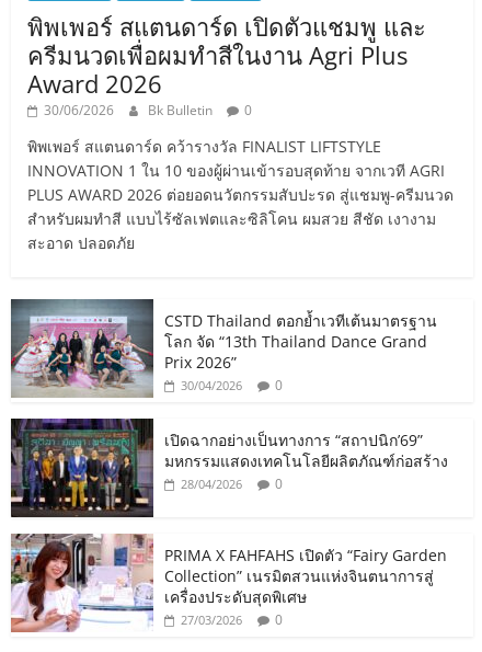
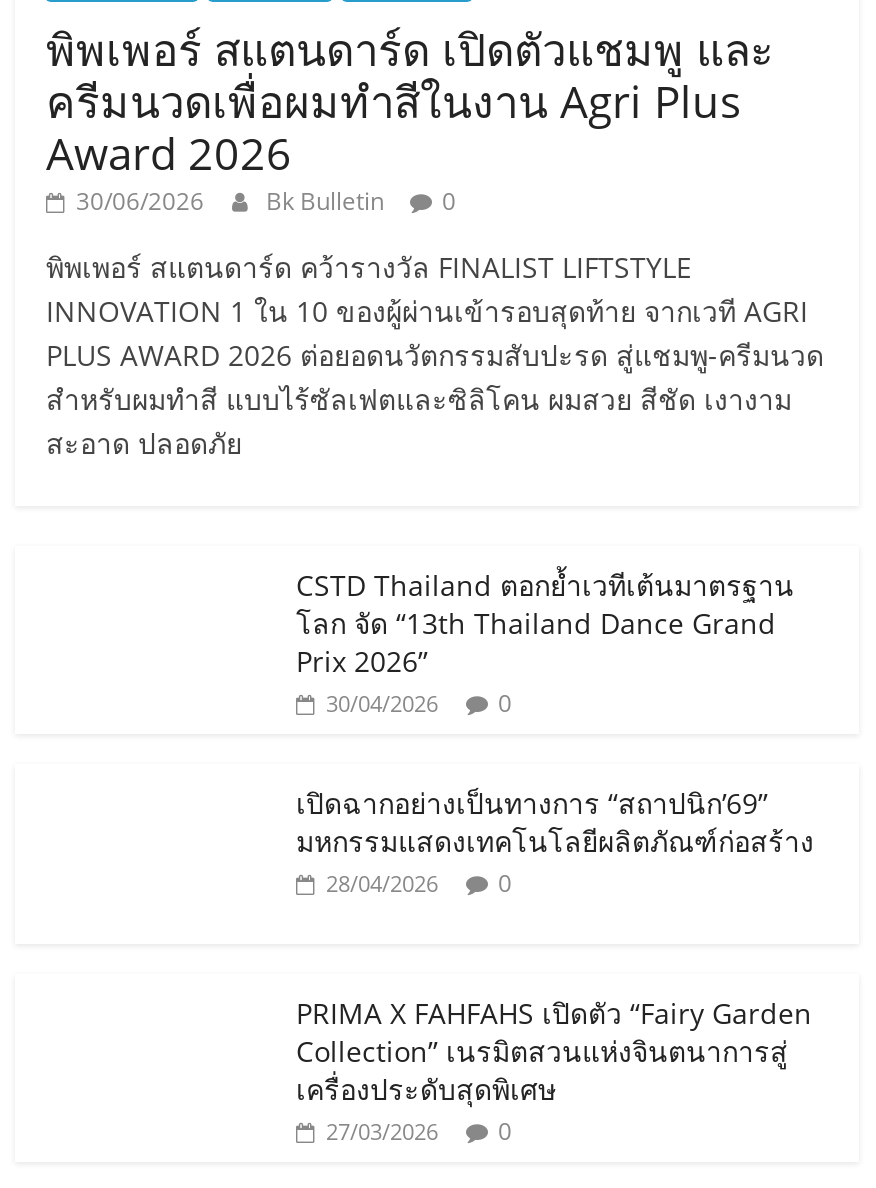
[10,298,154,399] [image] -> none
[10,417,154,518] [image] -> none
[10,533,154,633] [image] -> none

